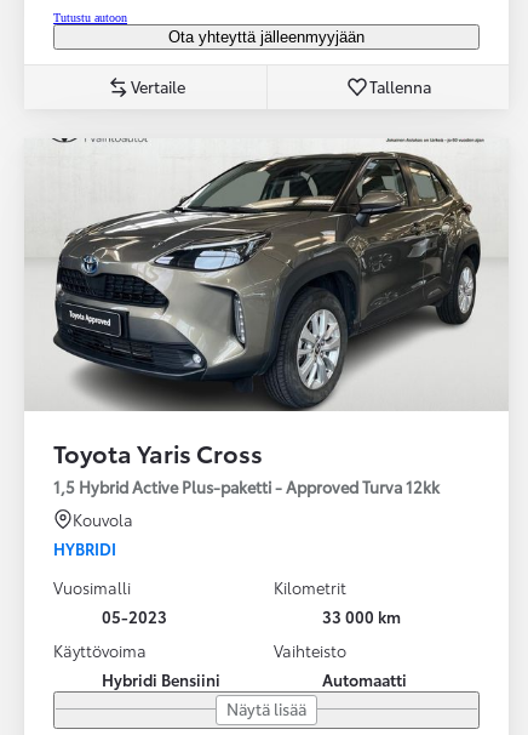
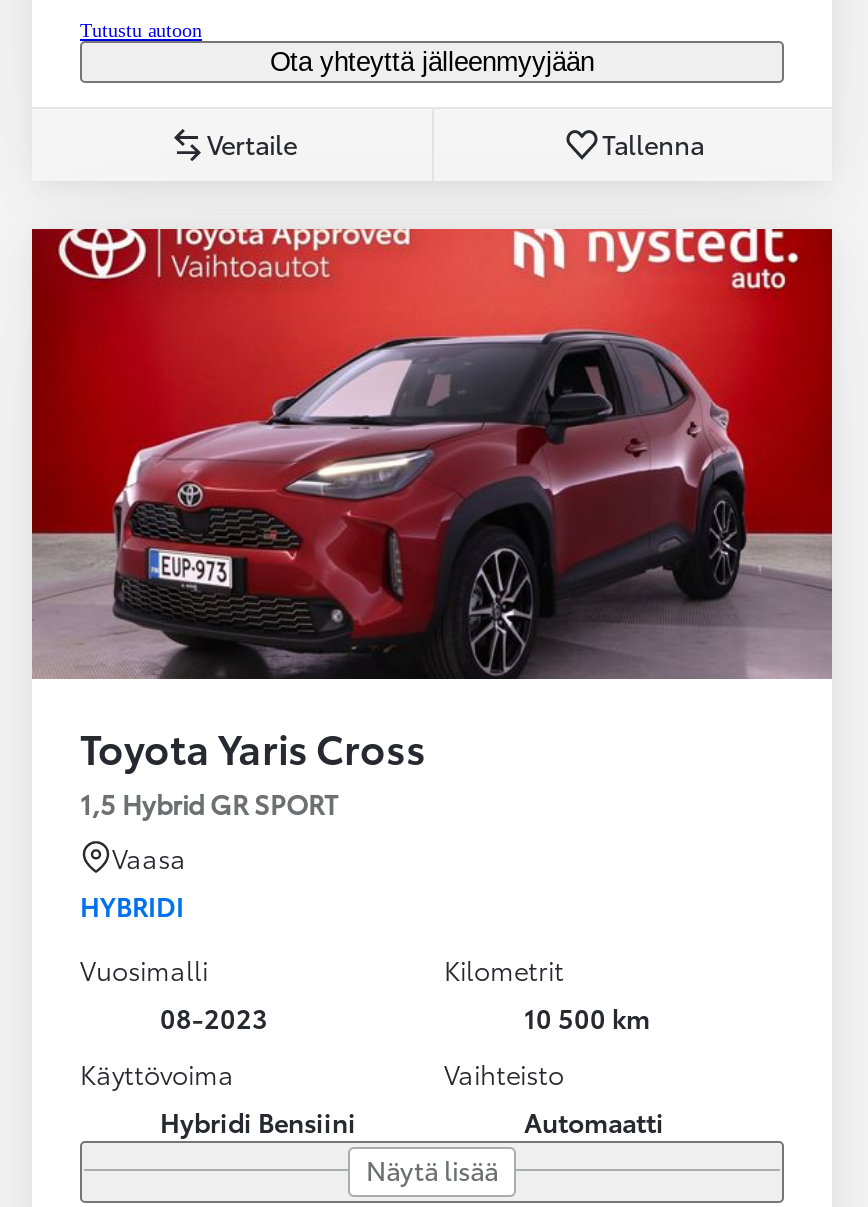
[24,137,509,412] [image] -> [30,227,834,679] [image]
[53,475,440,497] 1,5 Hybrid Active Plus-paketti - Approved Turva 12kk -> [80,785,338,821] 1,5 Hybrid GR SPORT
[73,508,133,530] Kouvola -> [112,839,186,875] Vaasa
[102,605,167,627] 05-2023 -> [160,999,268,1035] 08-2023
[322,605,401,627] 33 000 km -> [524,999,650,1035] 10 500 km

